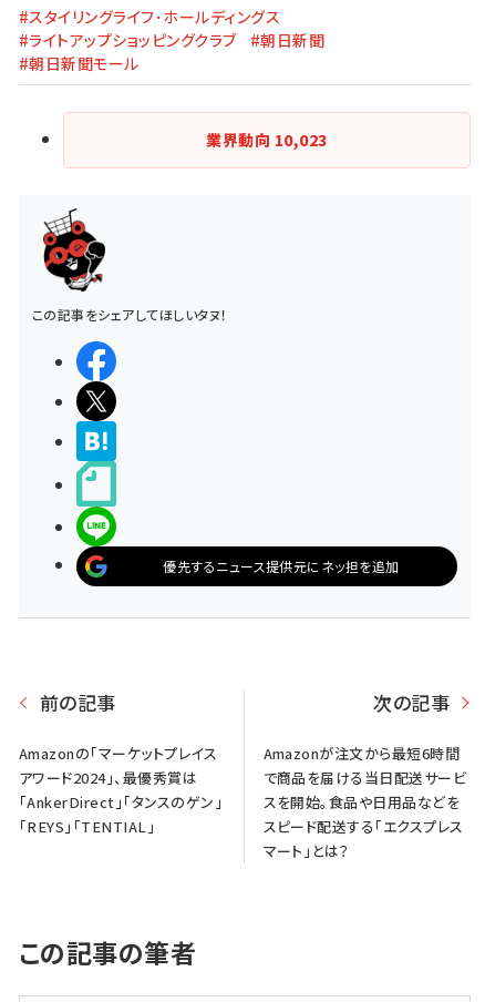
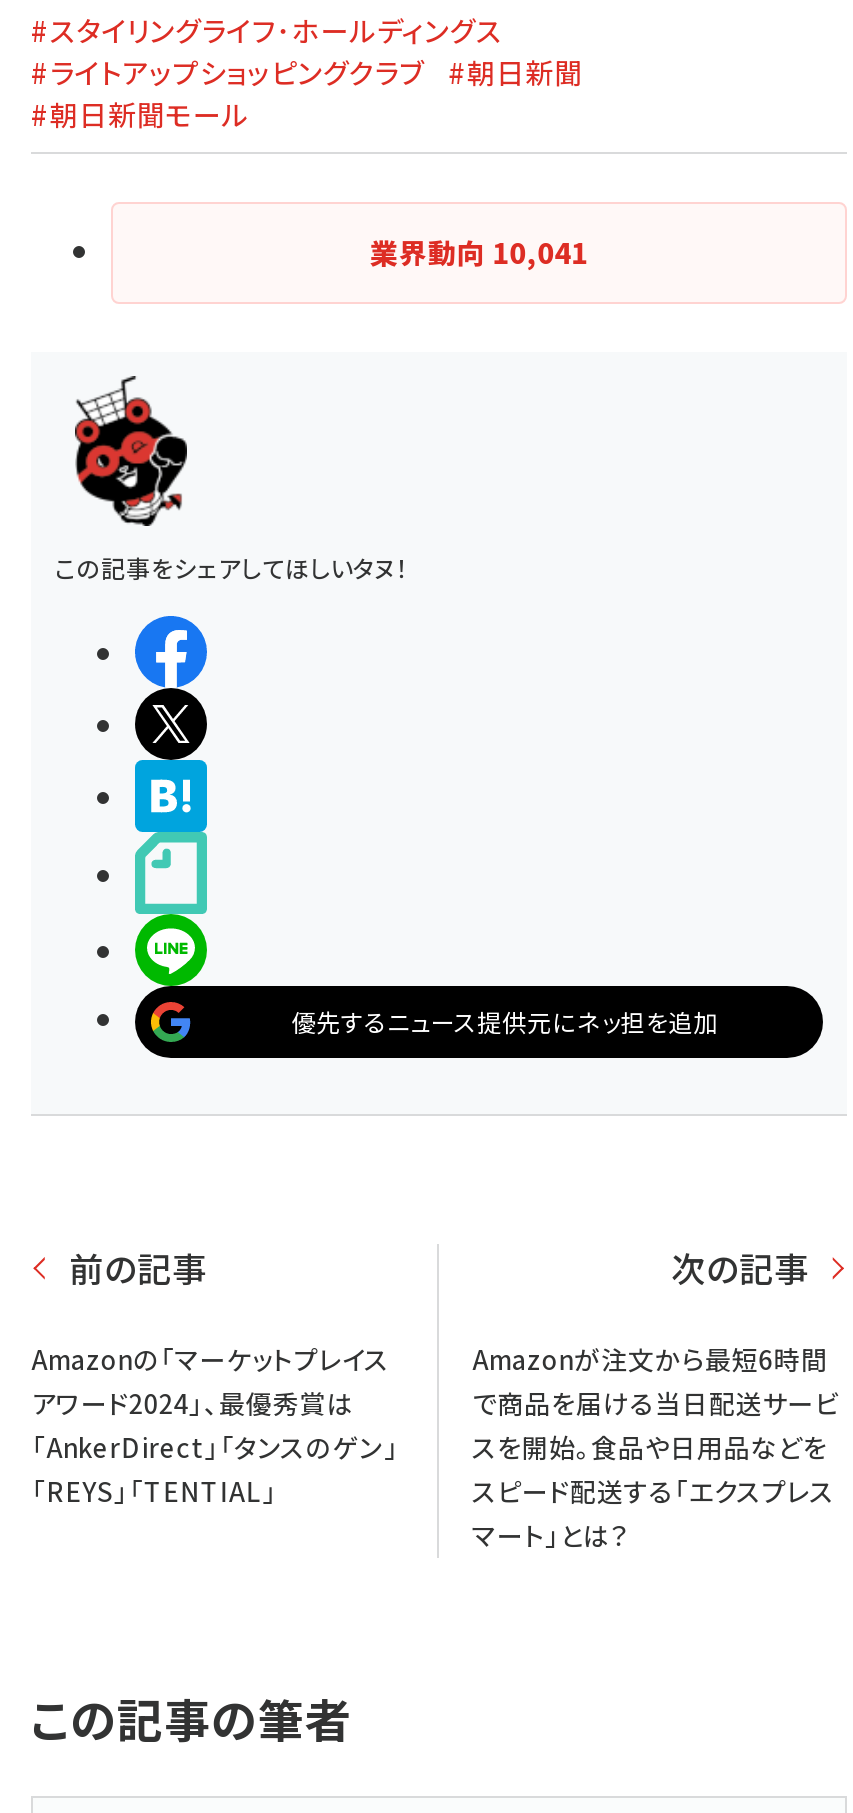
[206,129,327,151] 業界動向10,023 -> [370,233,588,273] 業界動向10,041

